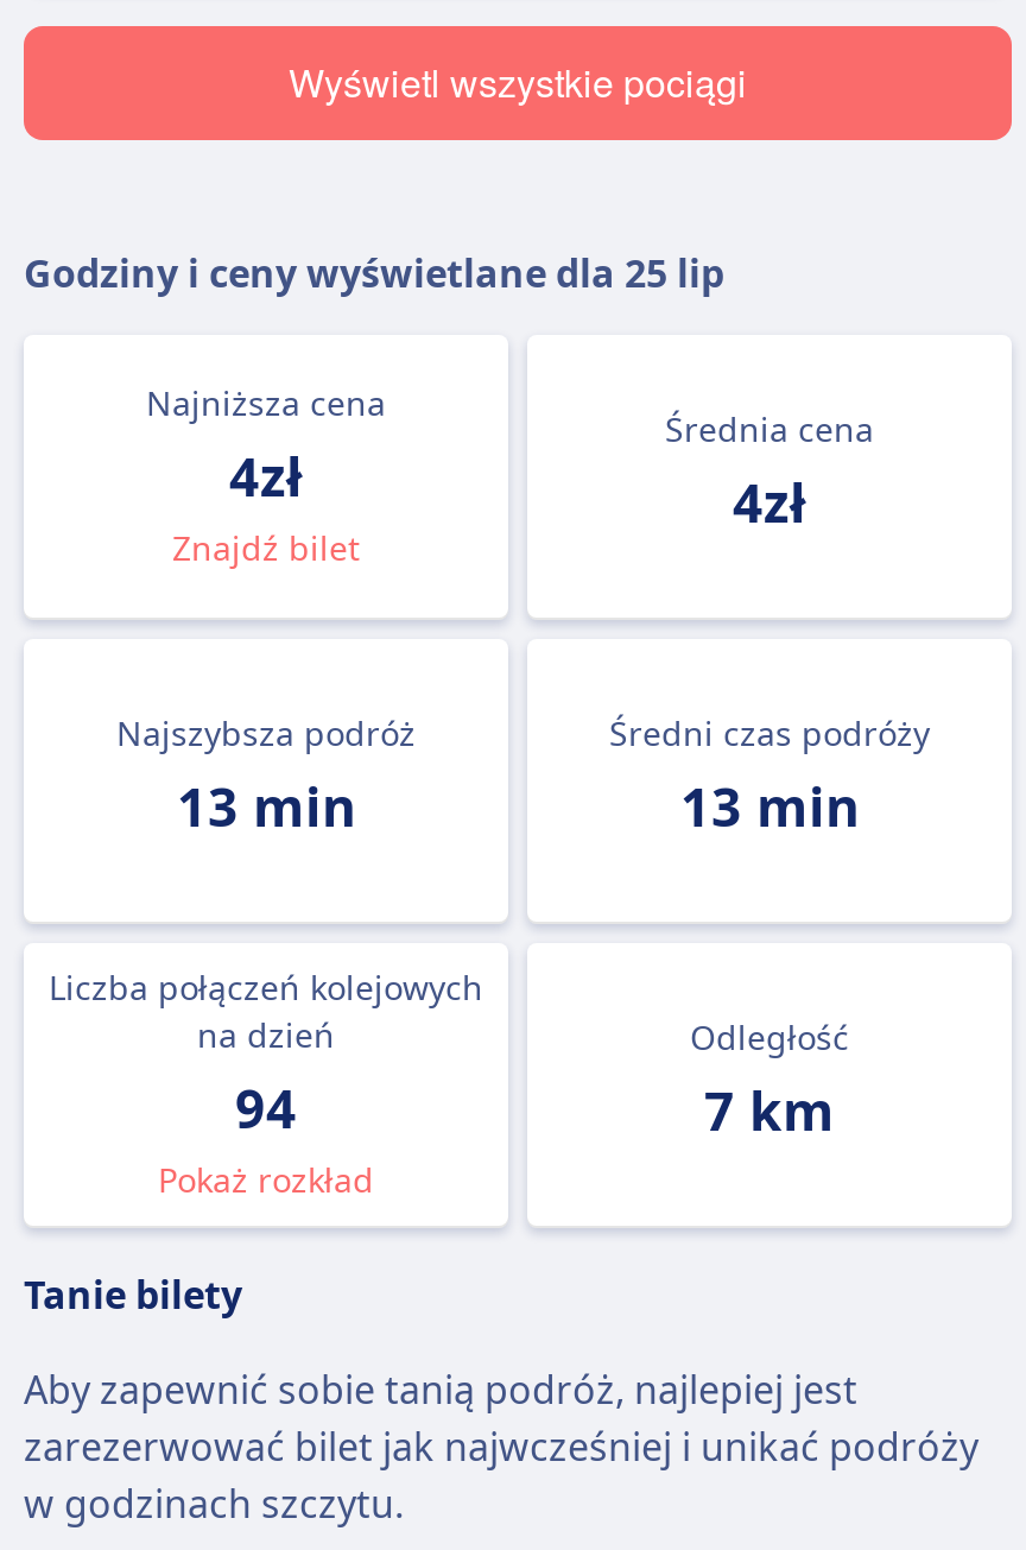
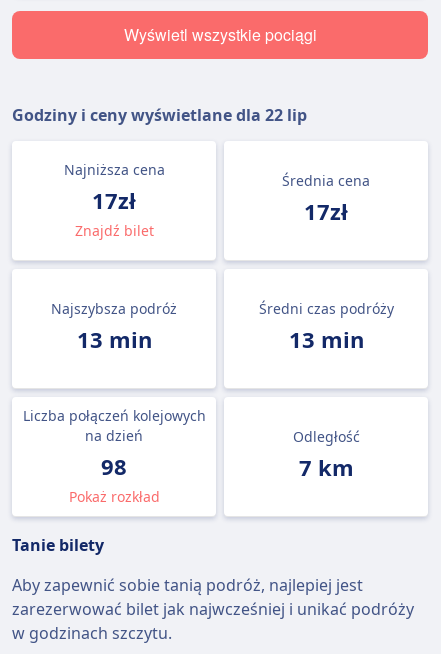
[24,247,724,299] Godziny i ceny wyświetlane dla 25 lip -> [12,104,307,126] Godziny i ceny wyświetlane dla 22 lip
[229,439,303,511] 4zł -> [92,185,136,215] 17zł
[733,466,806,537] 4zł -> [304,196,348,226] 17zł
[235,1071,297,1143] 94 -> [101,451,127,481] 98

